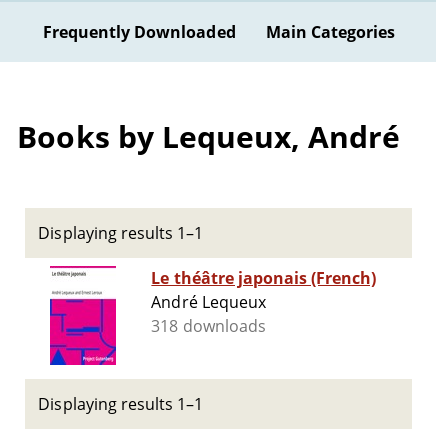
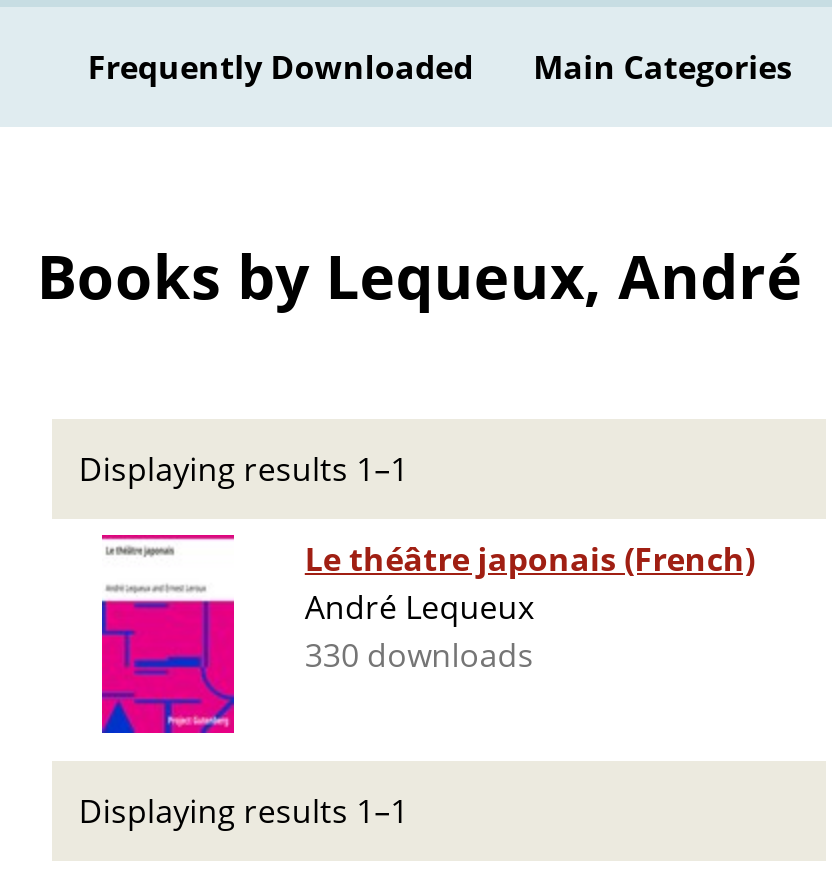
[151,315,266,337] 318 downloads -> [305,633,534,677] 330 downloads

